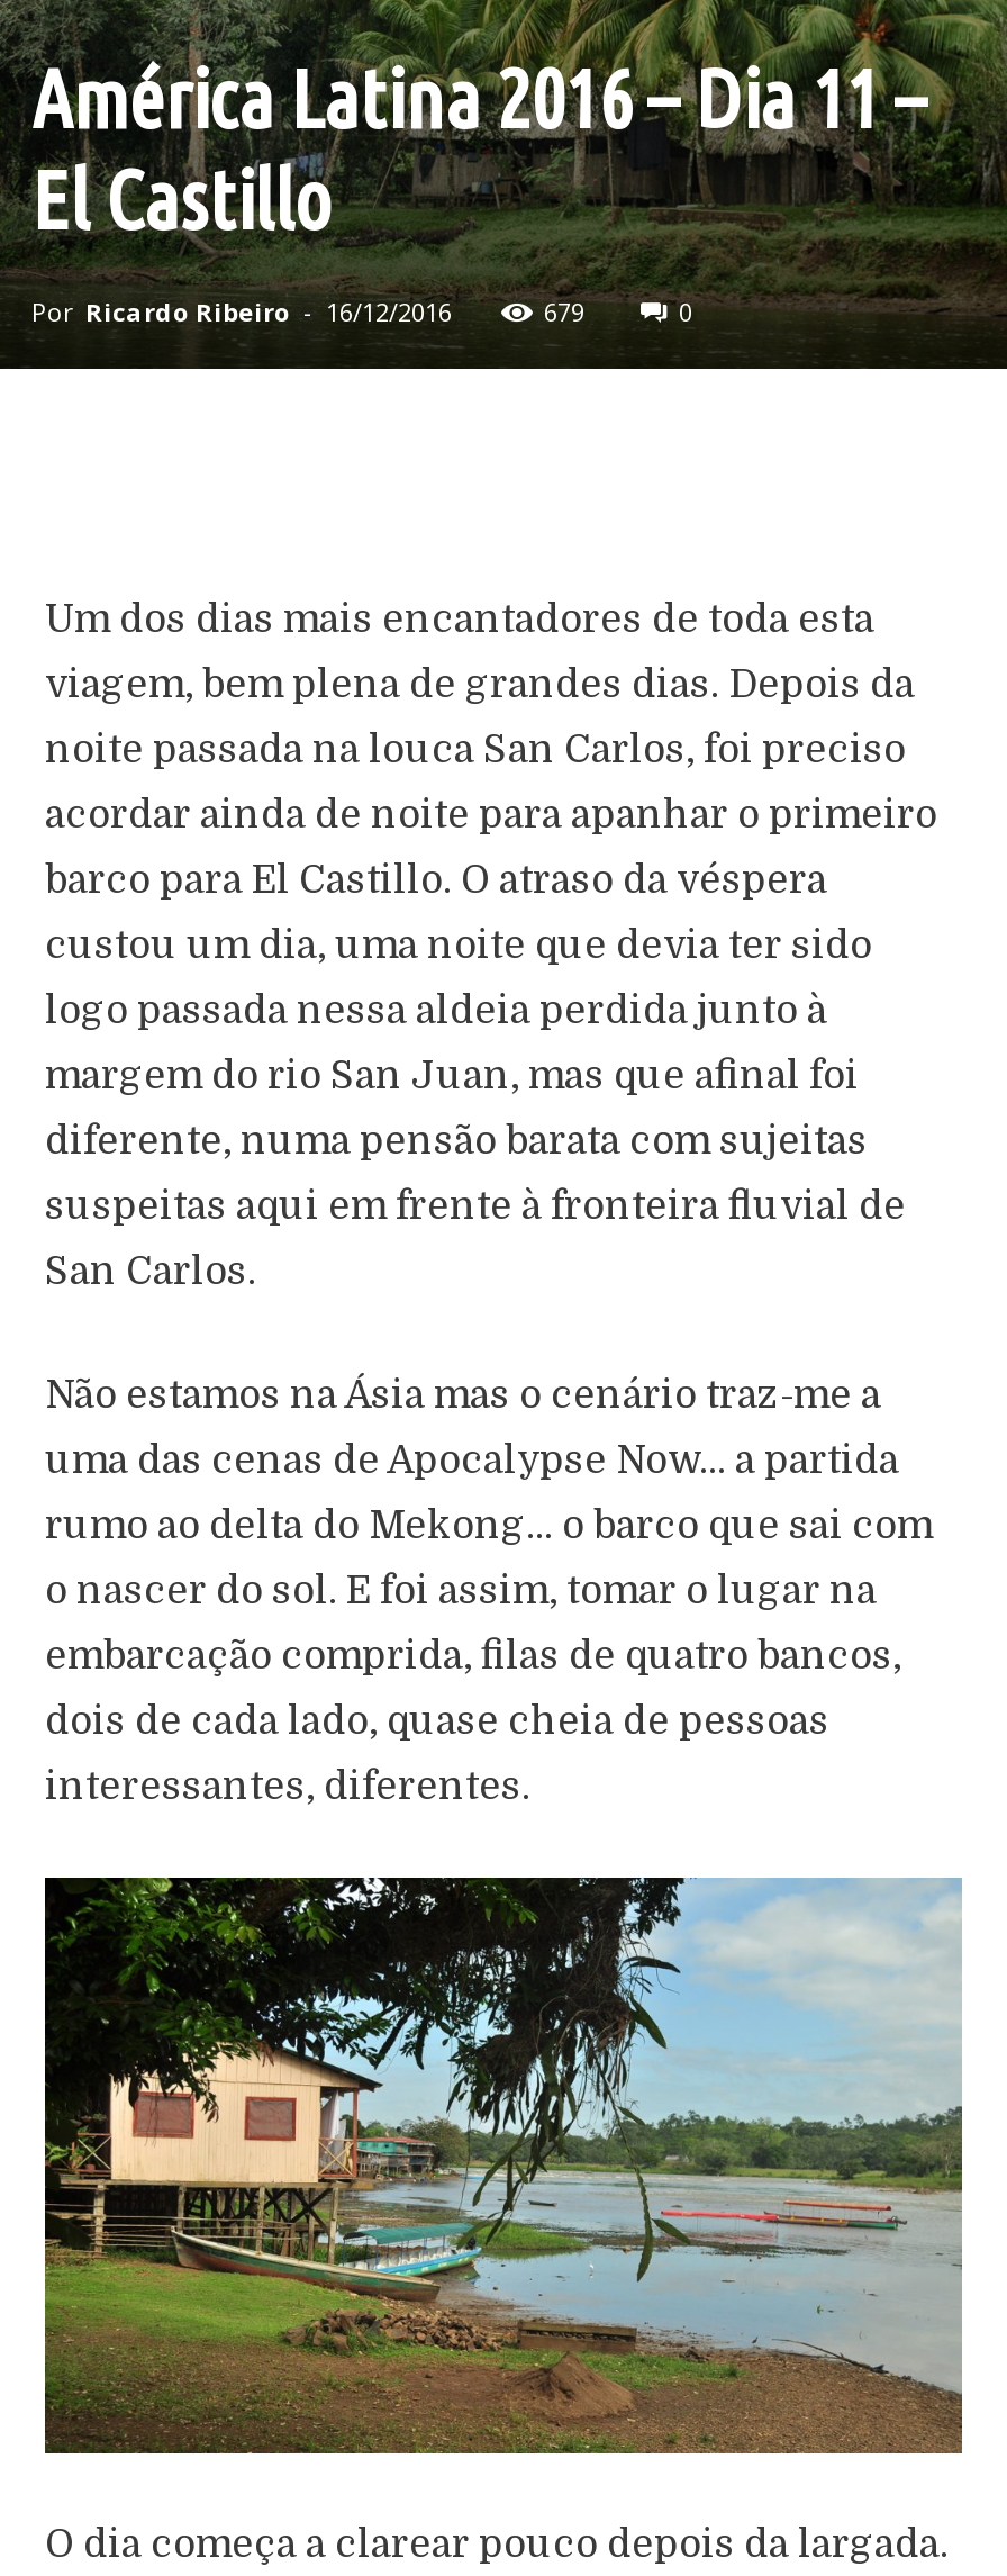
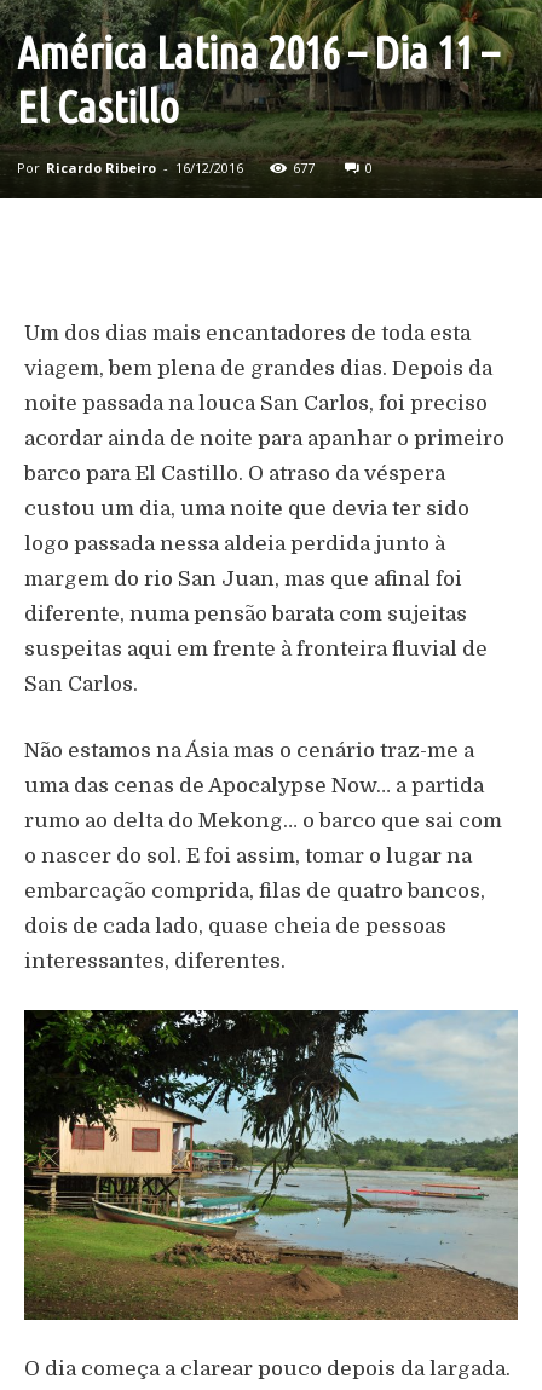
[544,294,584,328] 679 -> [293,158,315,176] 677

